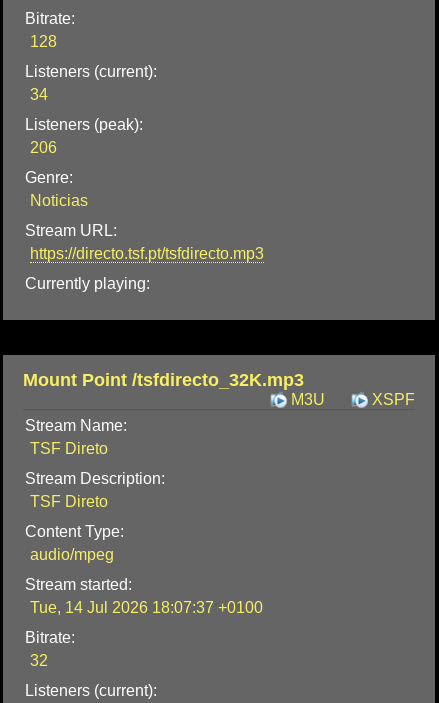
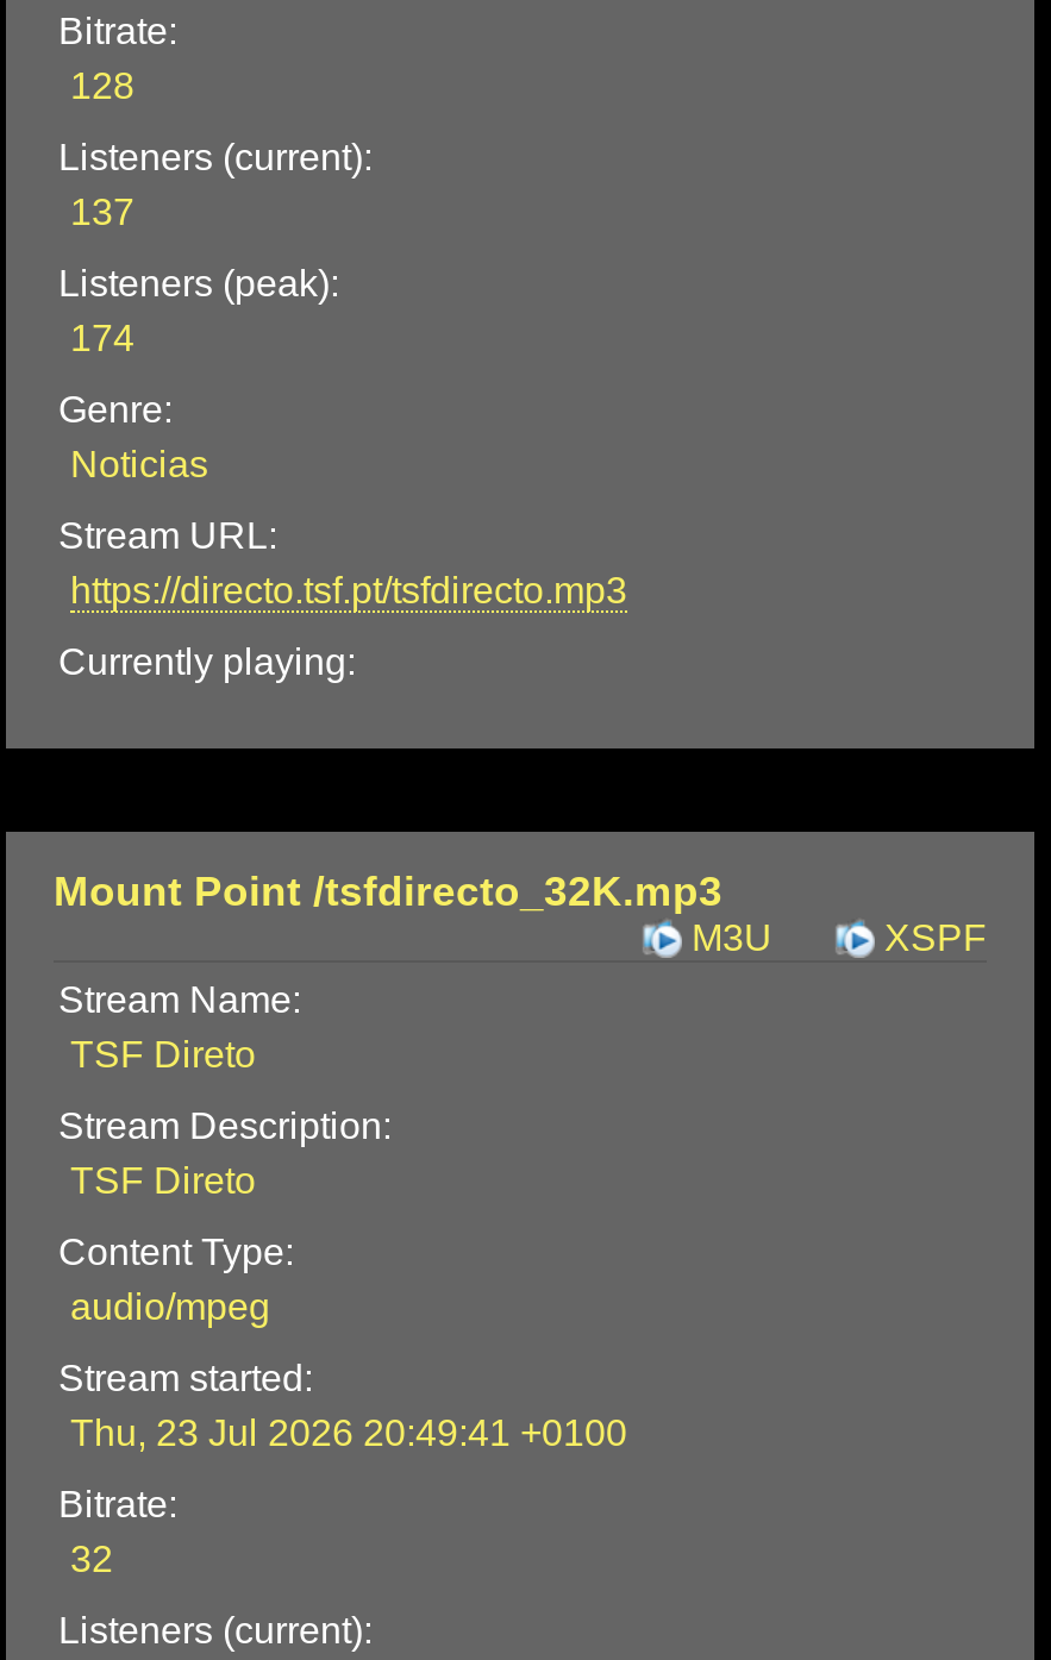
[30,86,48,103] 34 -> [70,192,134,233] 137
[30,139,57,156] 206 -> [70,318,134,359] 174
[30,599,263,616] Tue, 14 Jul 2026 18:07:37 +0100 -> [70,1413,627,1453] Thu, 23 Jul 2026 20:49:41 +0100

